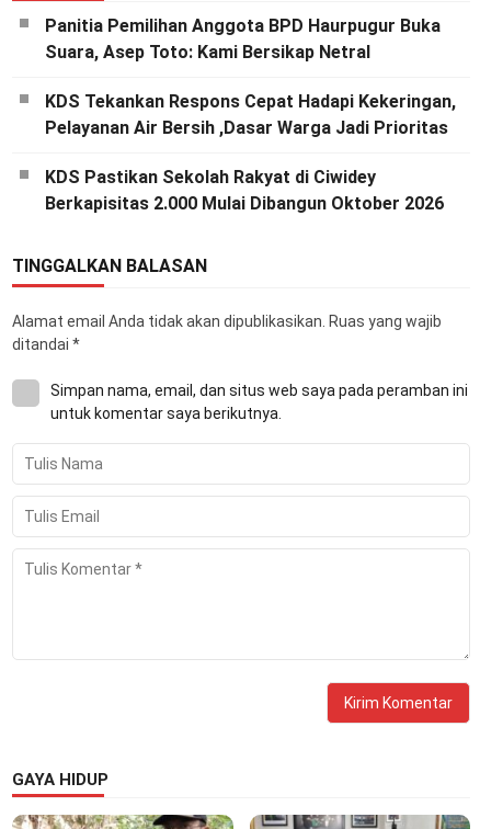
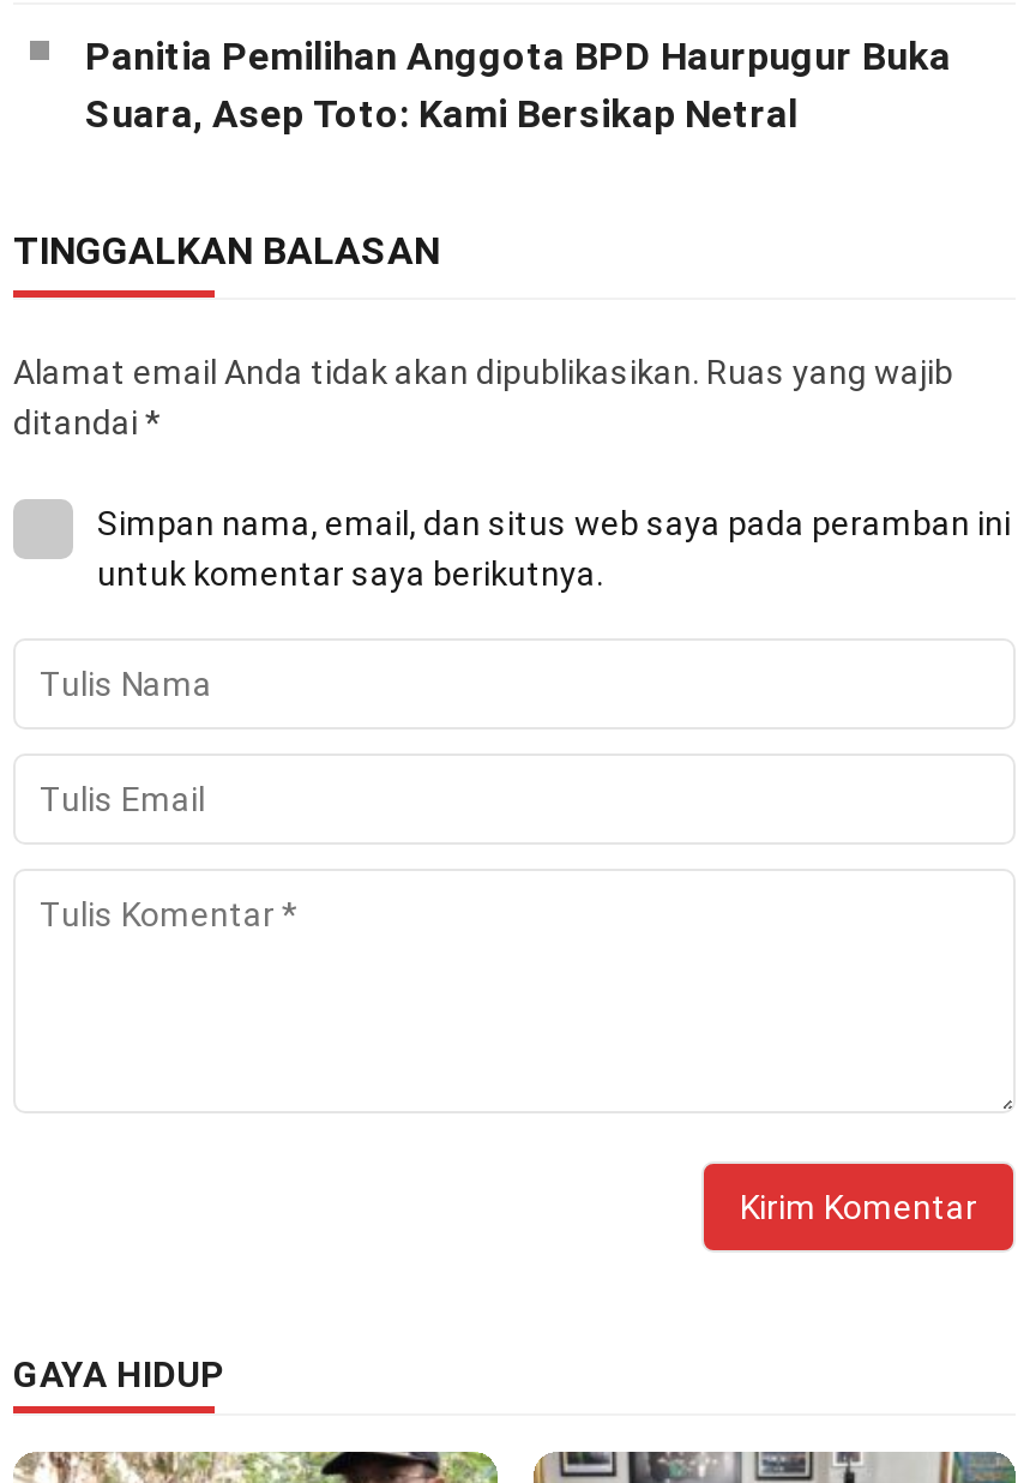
[45,91,456,214] KDS Tekankan Respons Cepat Hadapi Kekeringan, | Pelayanan Air Bersih ,Dasar Warga Jadi Prioritas | KDS Pastikan Sekolah Rakyat di Ciwidey | Berkapisitas 2.000 Mulai Dibangun Oktober 2026 -> none

